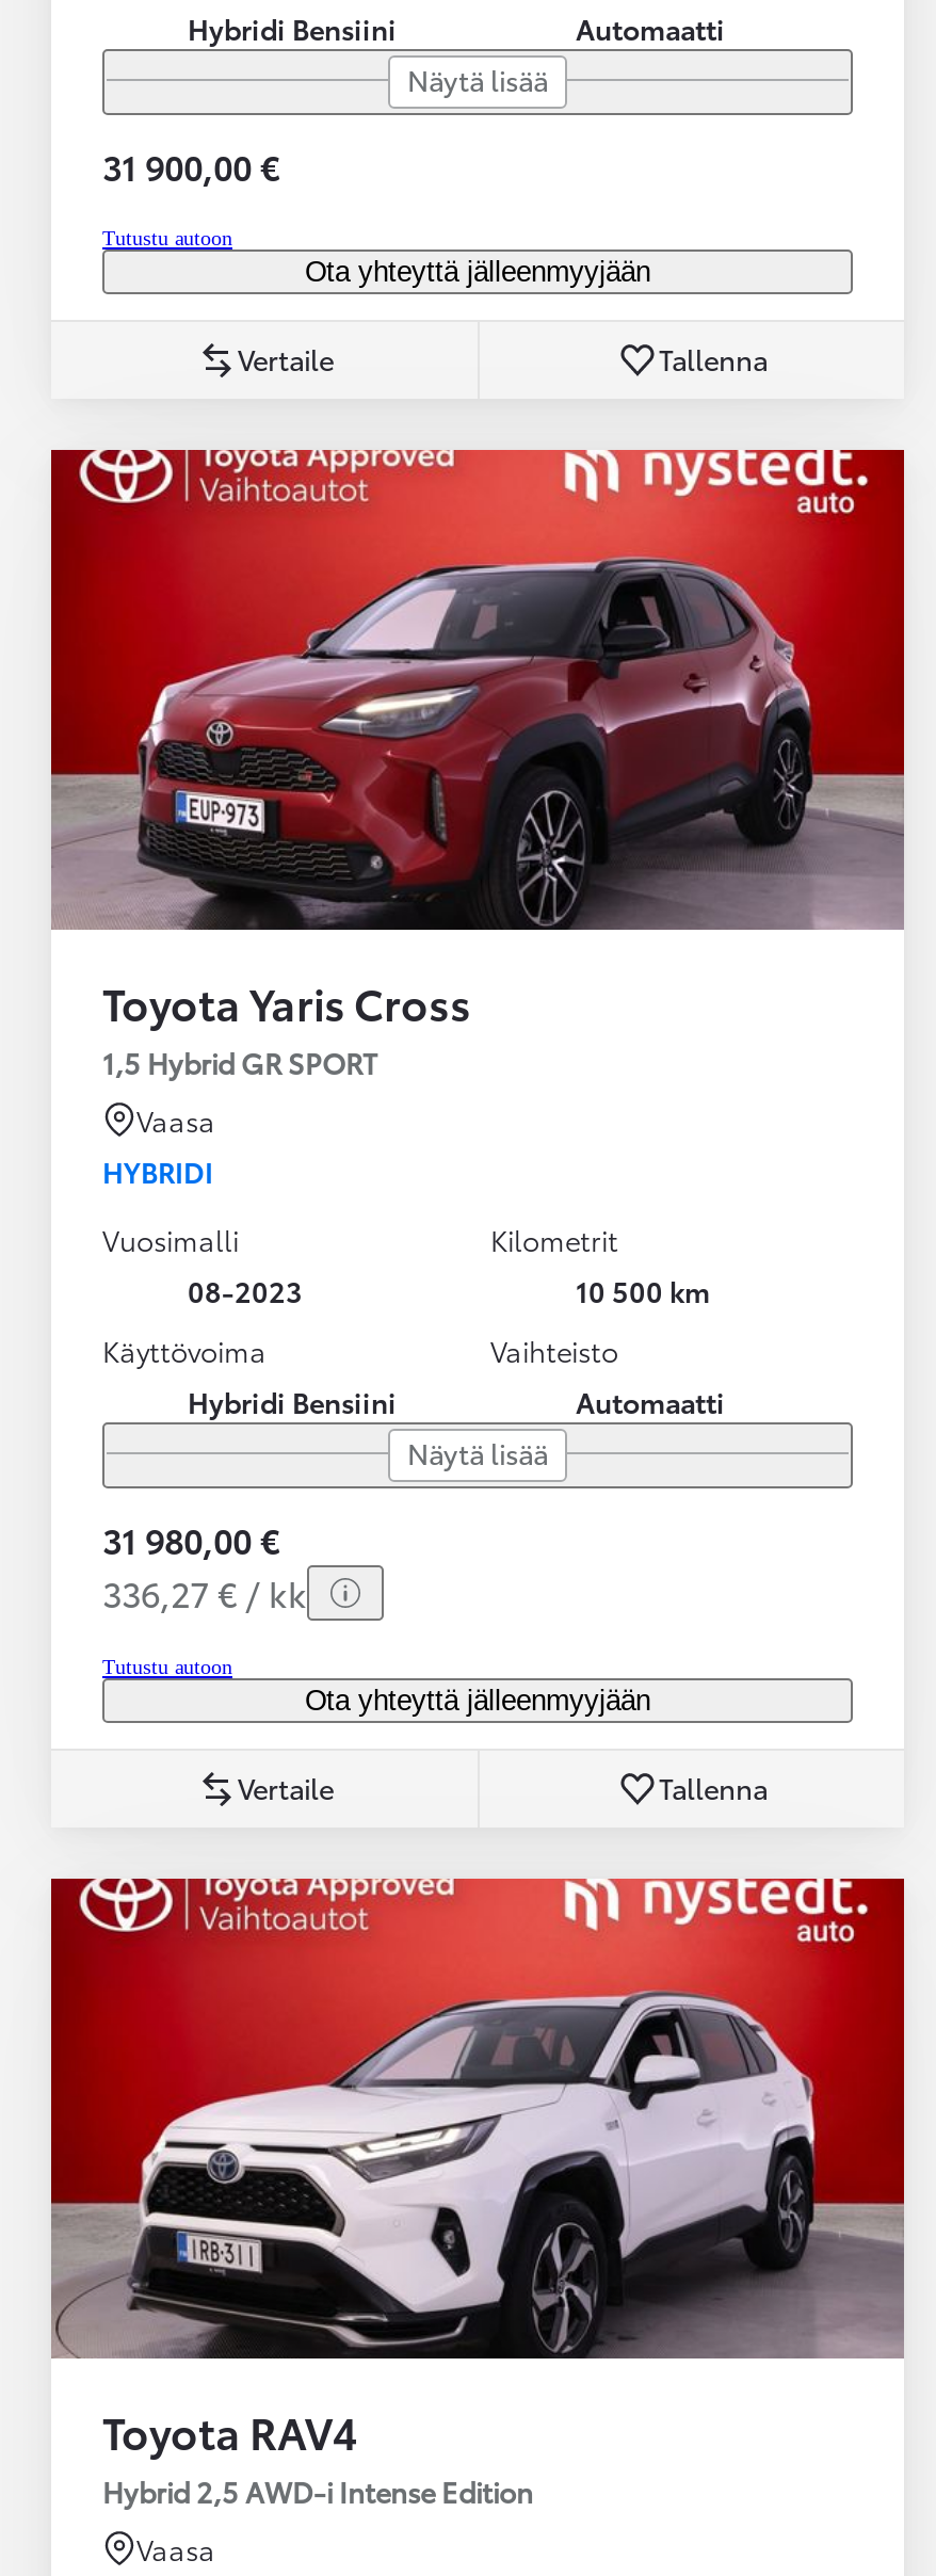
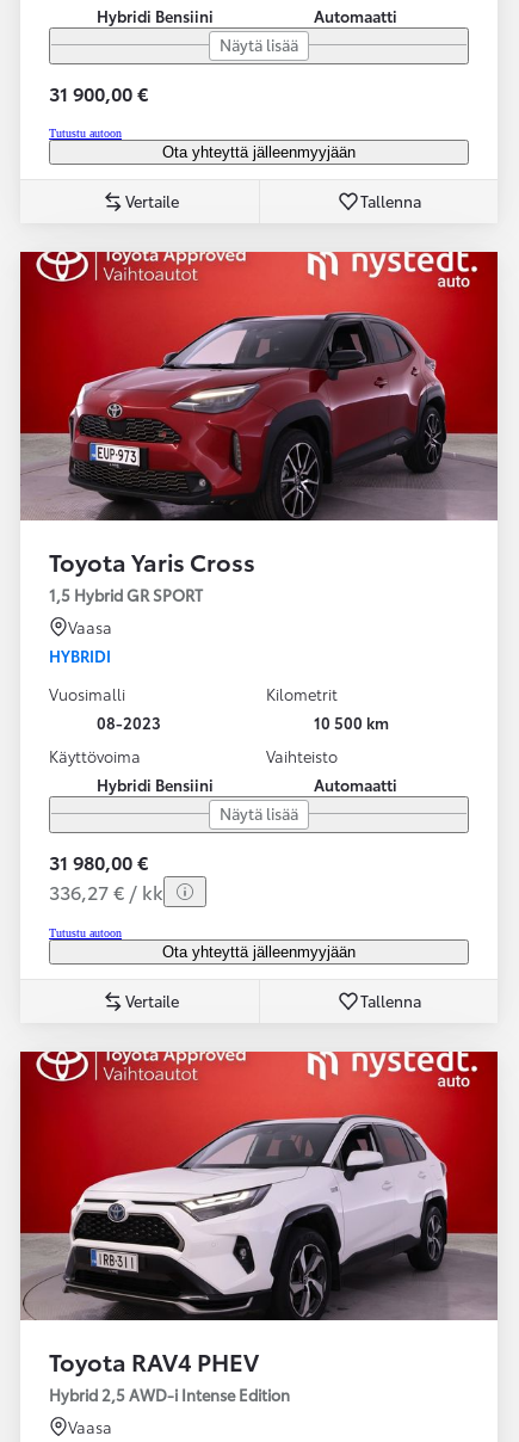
[102,2401,358,2460] Toyota RAV4 -> [49,1344,259,1377] Toyota RAV4 PHEV

